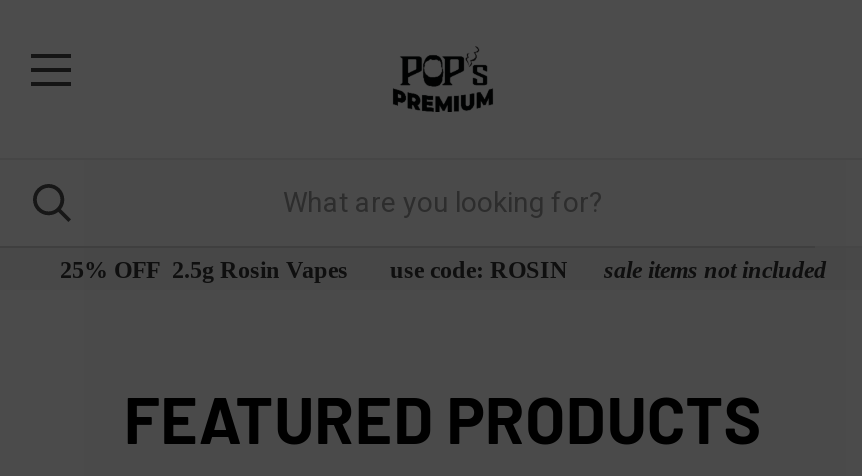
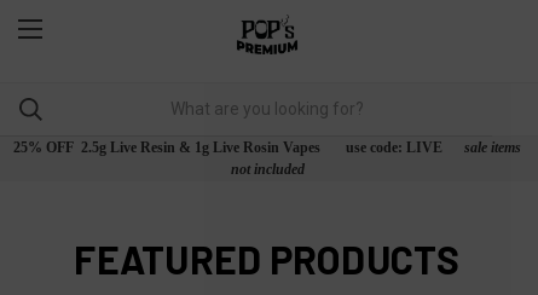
[60,255,826,283] 25% OFF 2.5g Rosin Vapes use code: ROSIN sale items not included -> [13,139,521,177] 25% OFF 2.5g Live Resin & 1g Live Rosin Vapes use code: LIVE sale items | not included

